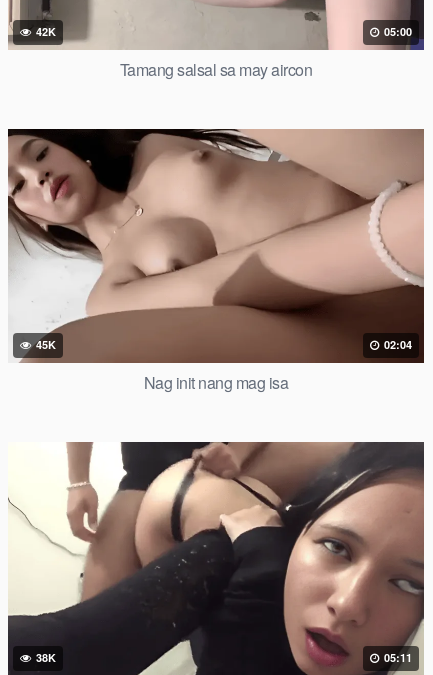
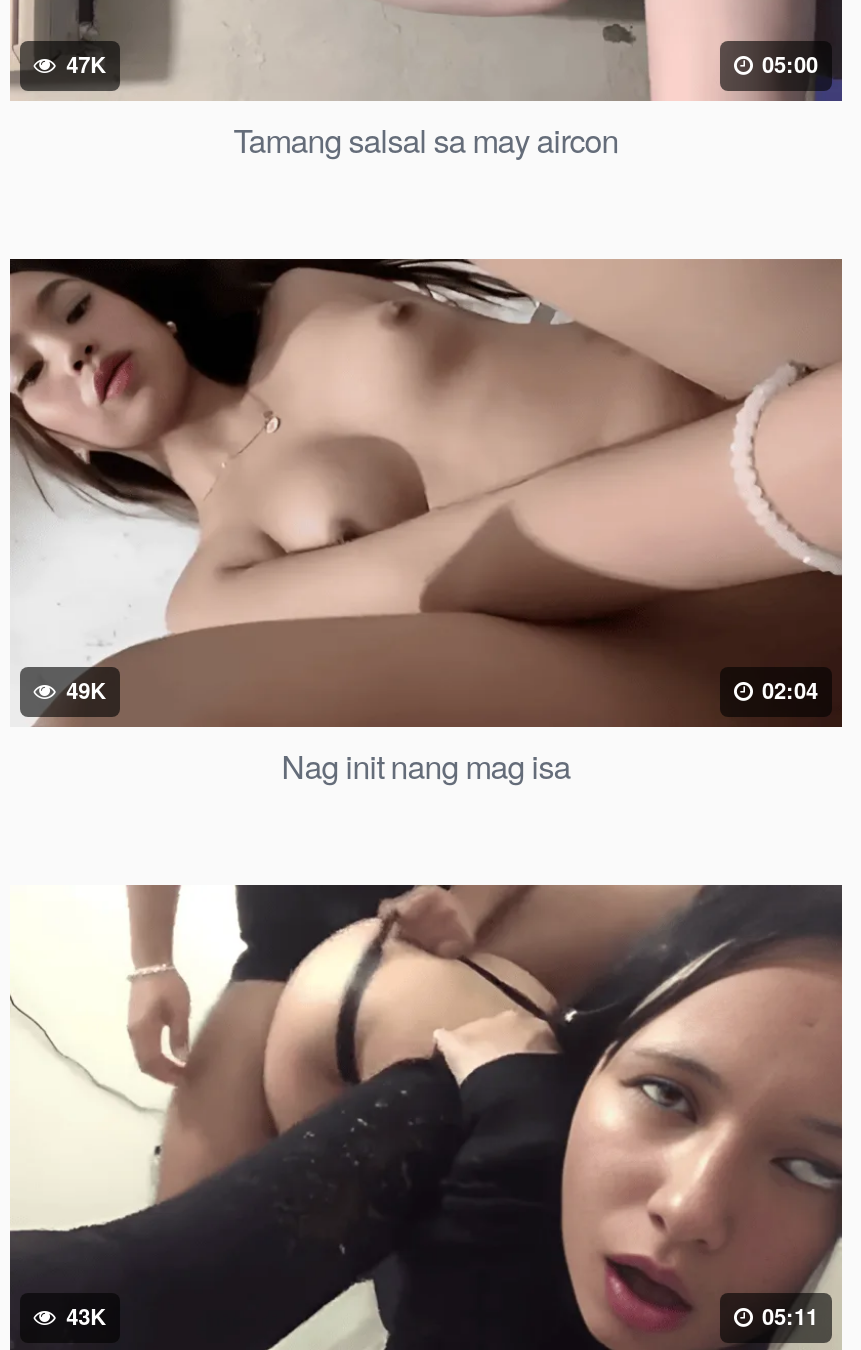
[33,24,56,39] 42K -> [60,49,106,79] 47K
[33,337,56,352] 45K -> [60,674,106,704] 49K
[33,650,56,665] 38K -> [60,1300,106,1330] 43K

